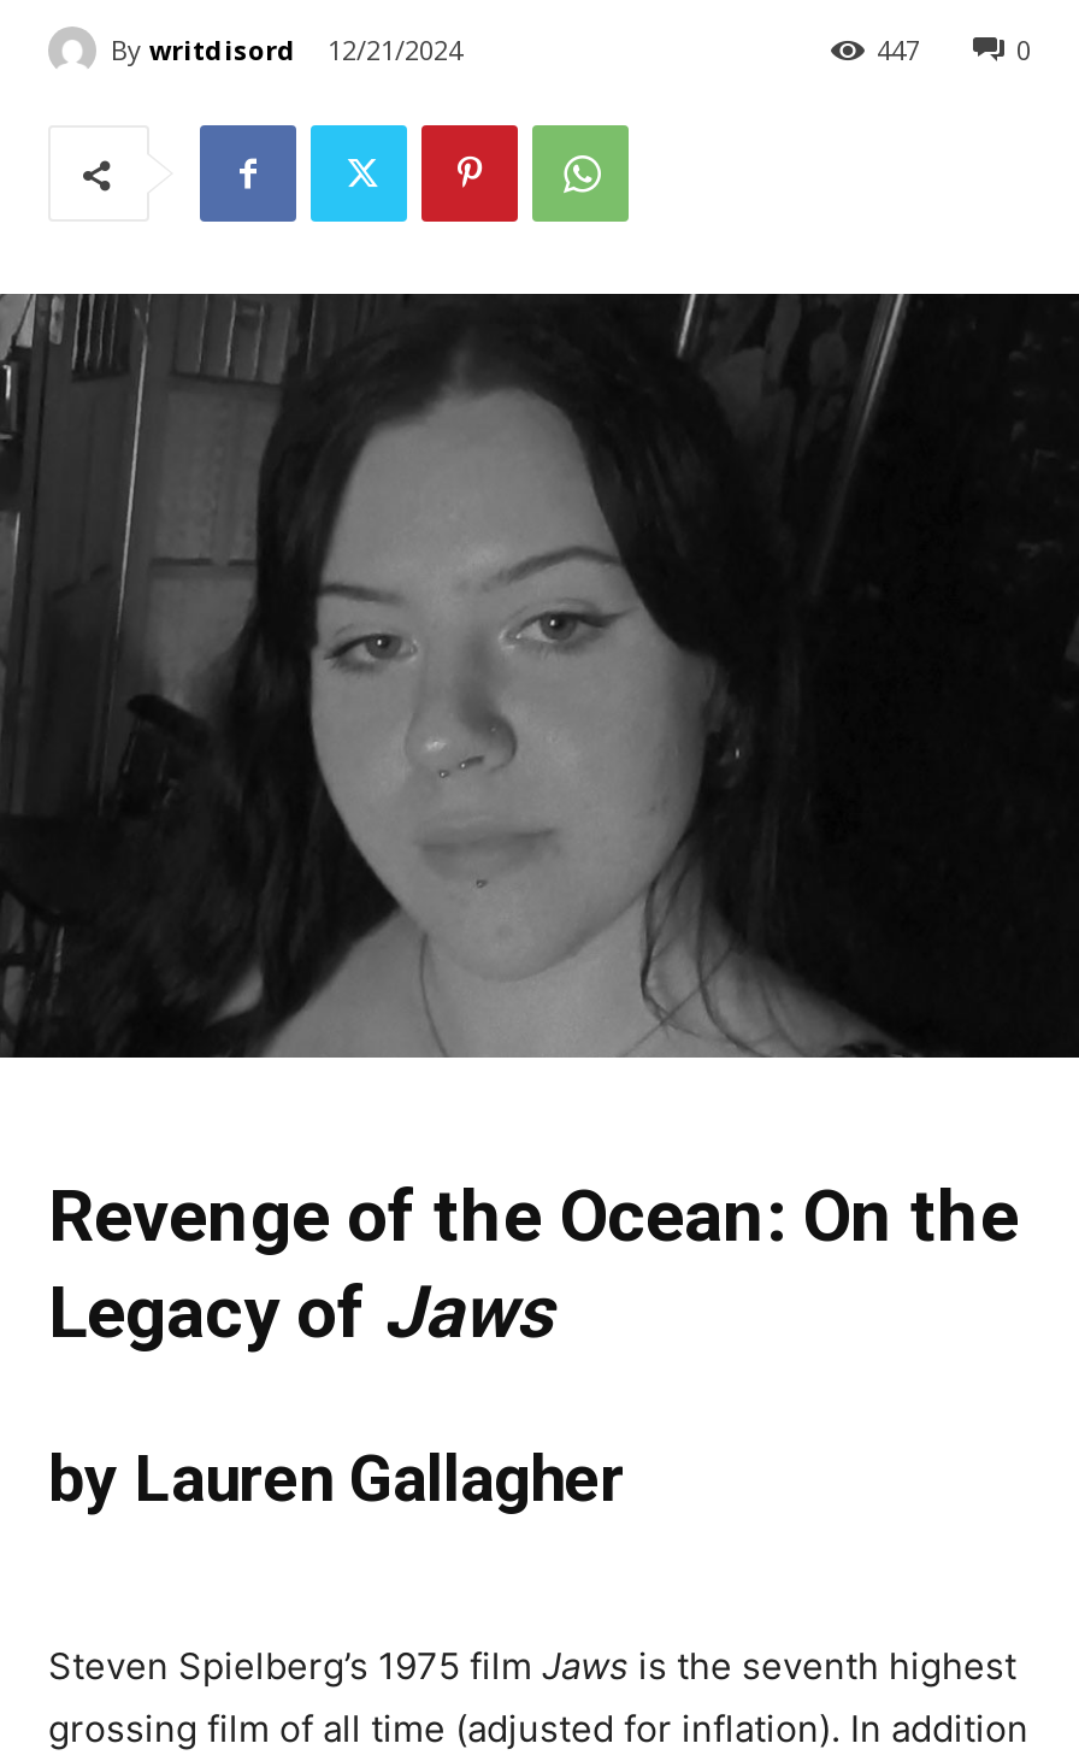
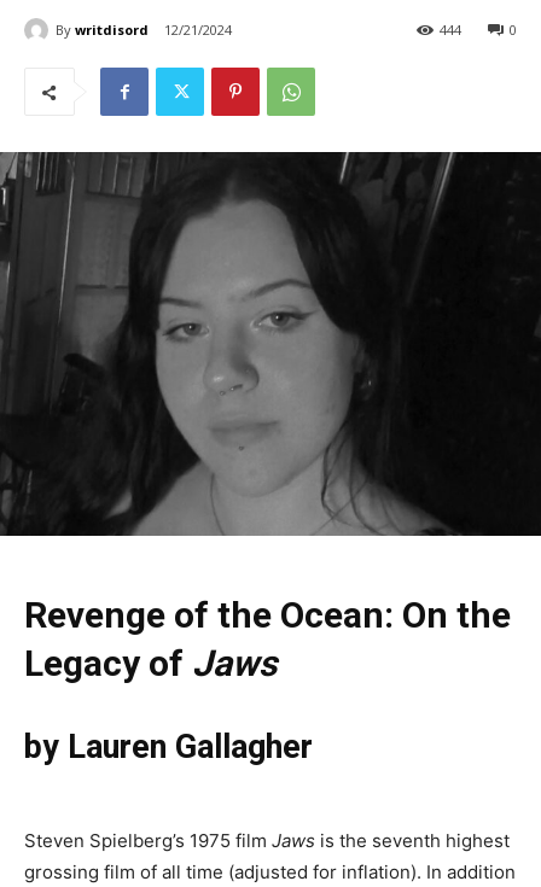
[877,32,920,68] 447 -> [440,21,461,39] 444

